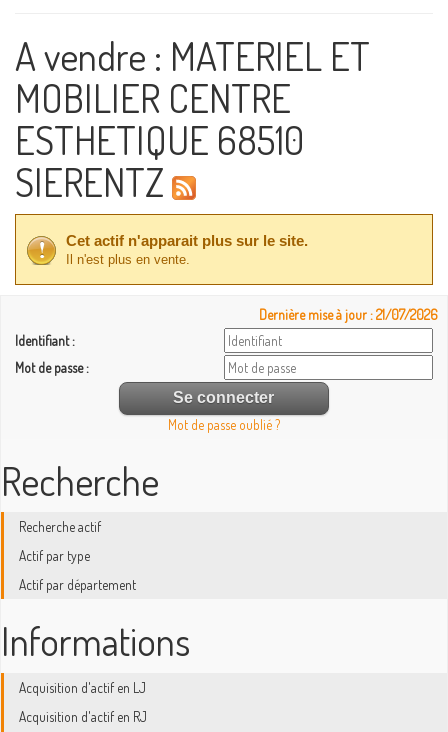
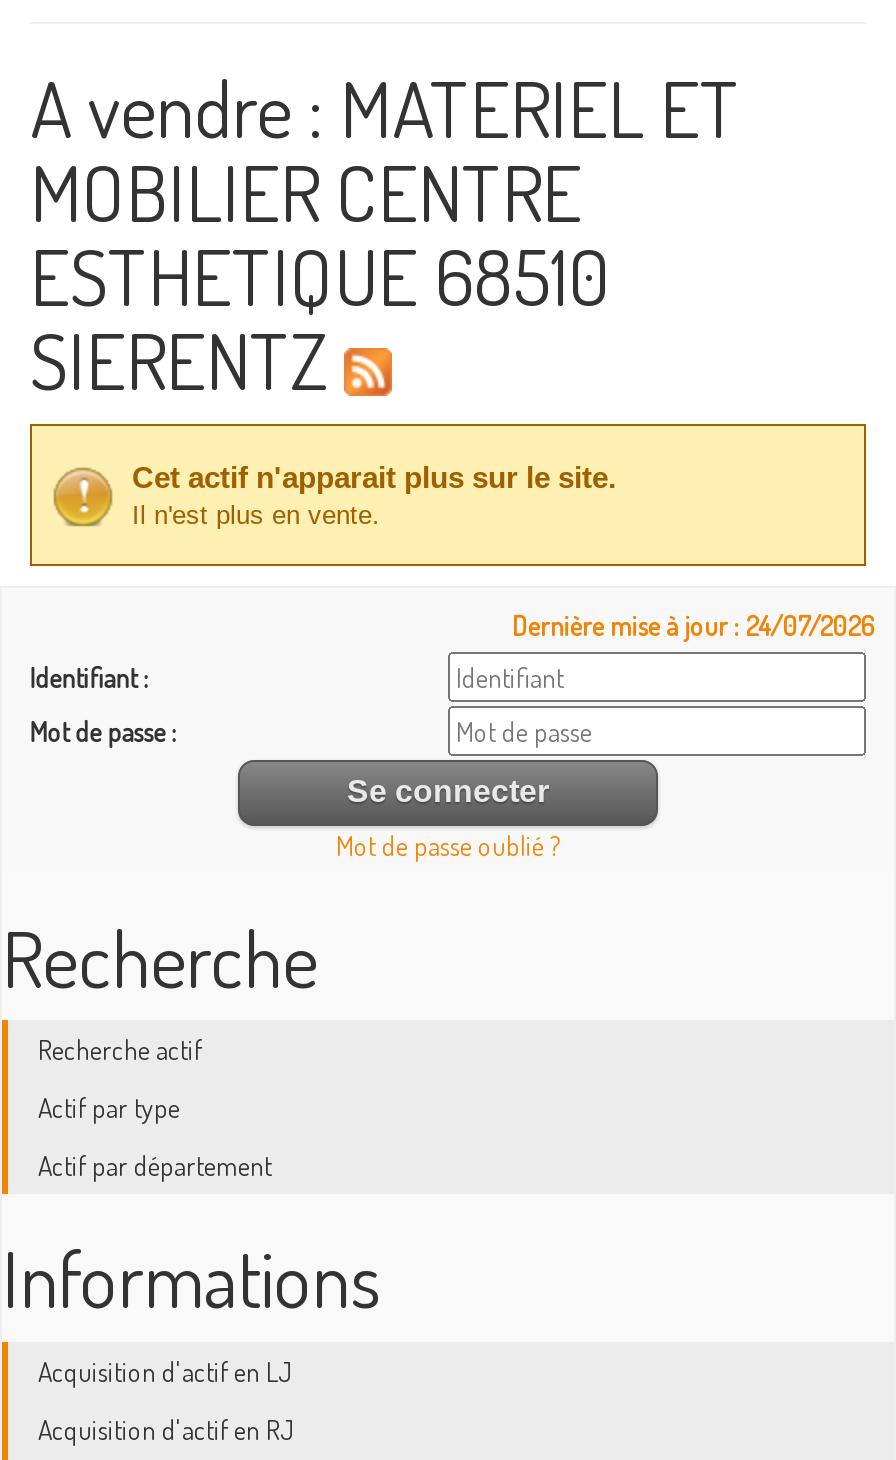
[259,305,438,322] Dernière mise à jour : 21/07/2026 -> [512,607,876,641] Dernière mise à jour : 24/07/2026

